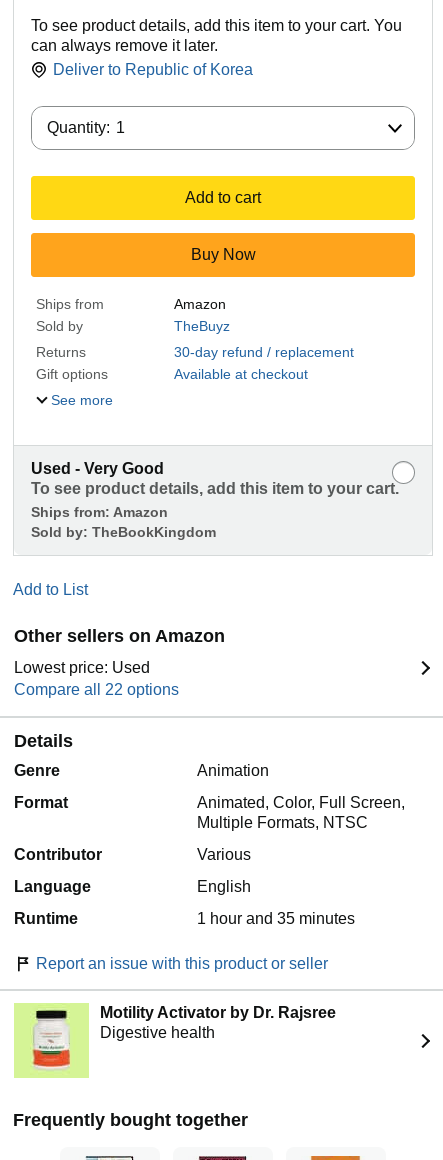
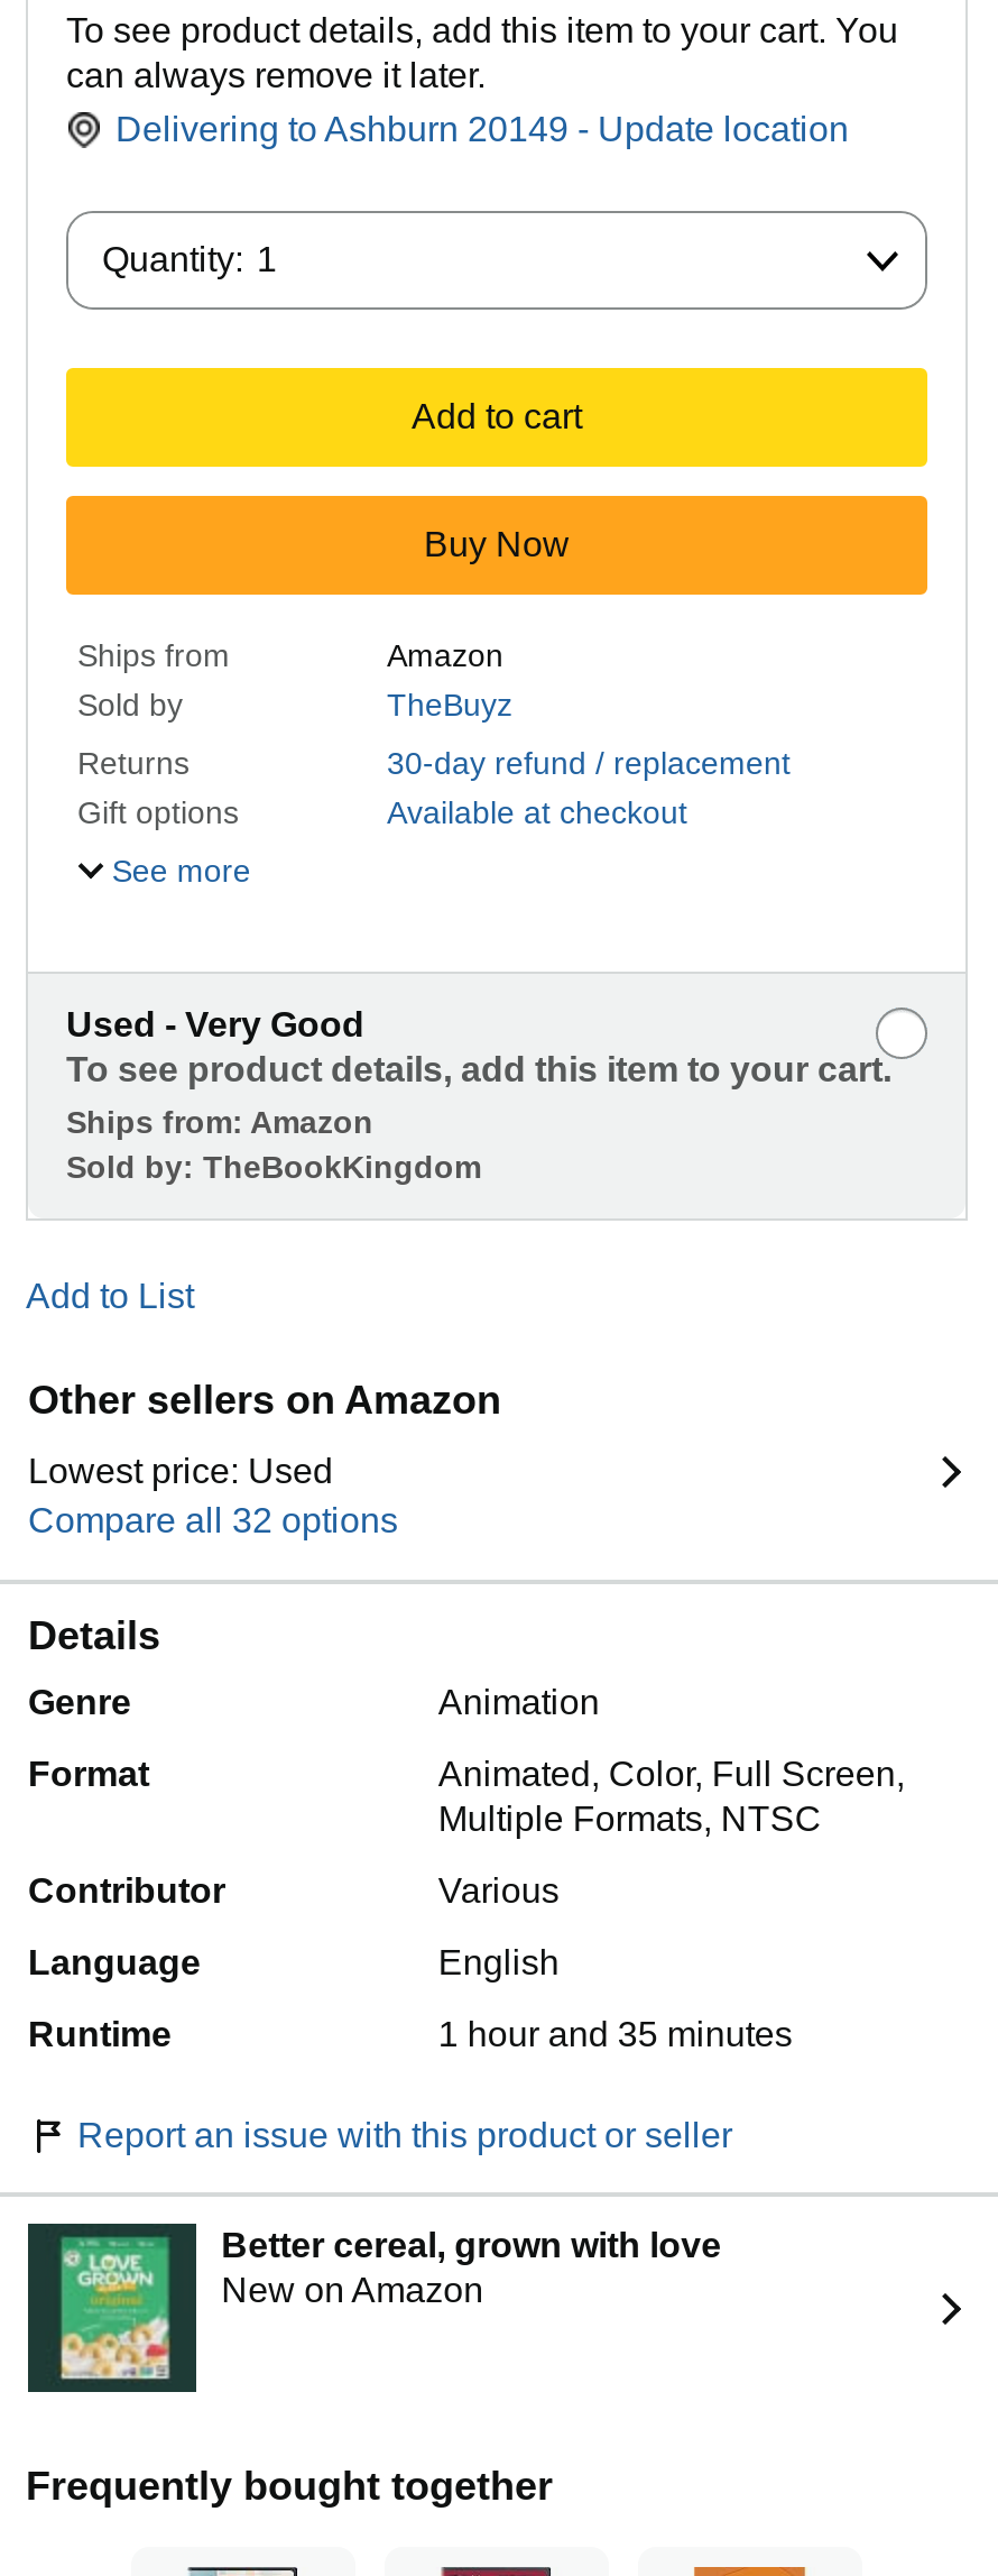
[53,61,253,78] Deliver to Republic of Korea -> [115,110,849,148] Delivering to Ashburn 20149 - Update location
[14,681,179,698] Compare all 22 options -> [28,1501,398,1540] Compare all 32 options
[14,1003,336,1078] [image] | Motility Activator by Dr. Rajsree | Digestive health -> [26,2221,721,2394] [image] | Better cereal, grown with love | New on Amazon

